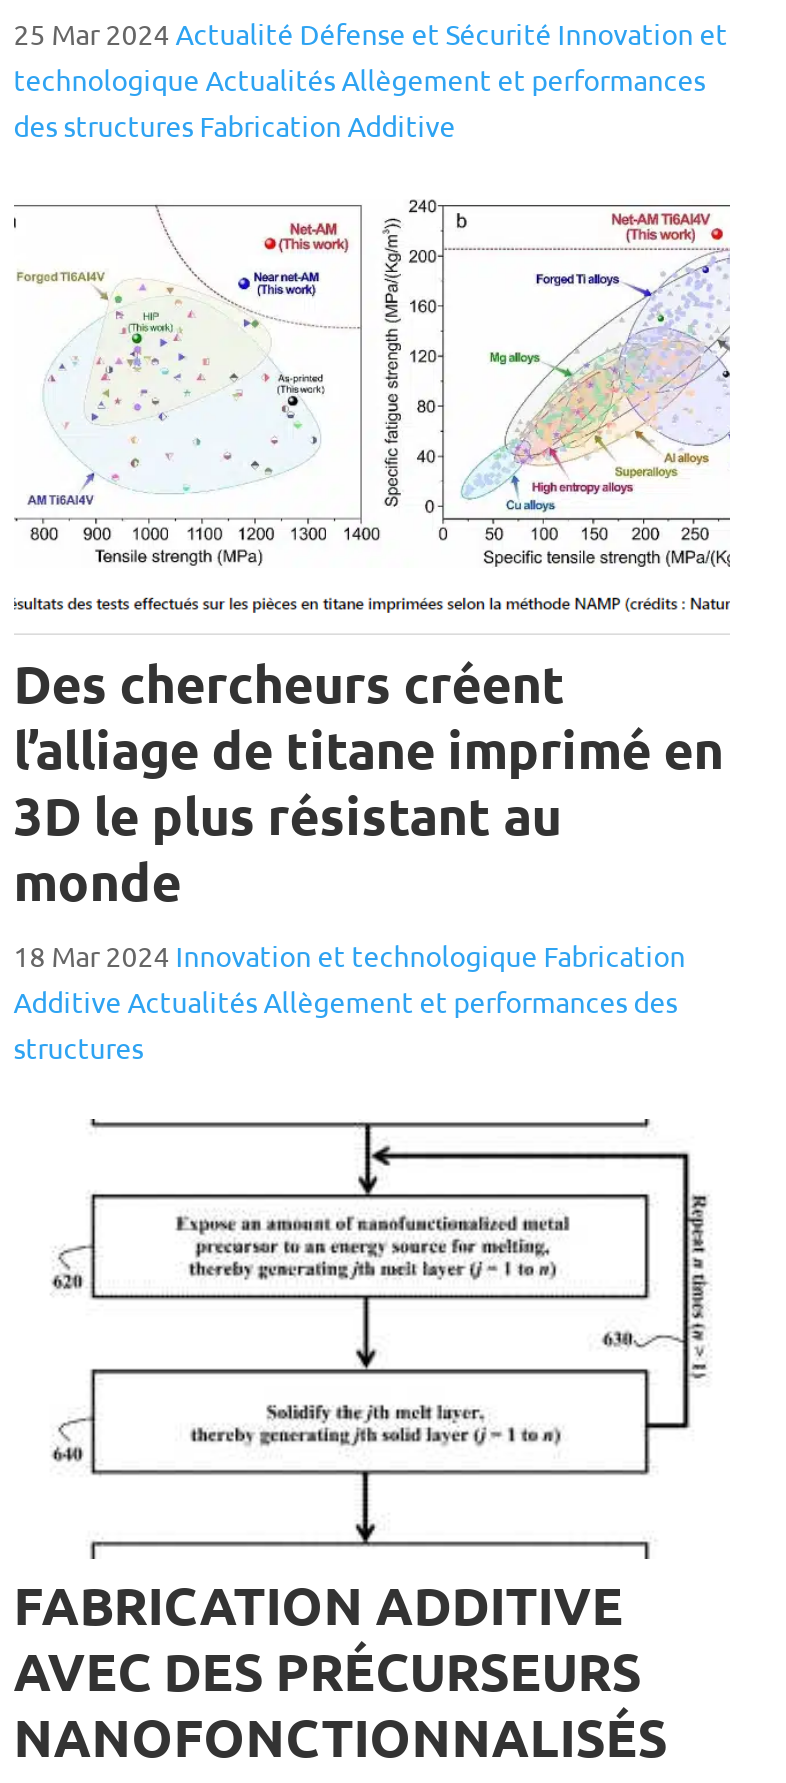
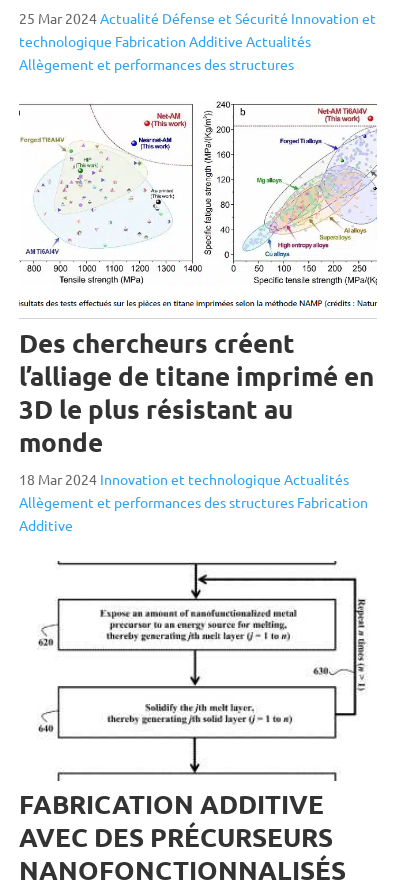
[14,61,706,143] technologique Actualités Allègement et performances | des structures Fabrication Additive -> [19,32,311,73] technologique Fabrication Additive Actualités | Allègement et performances des structures
[14,937,686,1065] 18 Mar 2024 Innovation et technologique Fabrication | Additive Actualités Allègement et performances des | structures -> [19,470,368,534] 18 Mar 2024 Innovation et technologique Actualités | Allègement et performances des structures Fabrication | Additive

